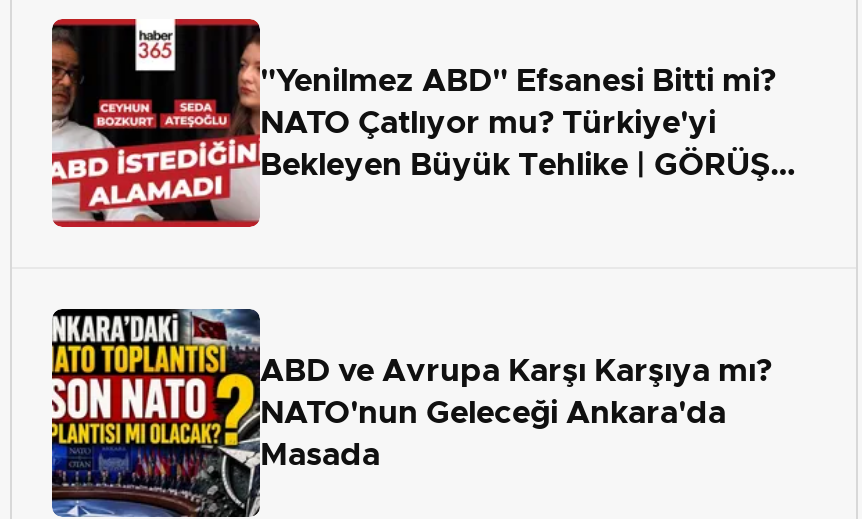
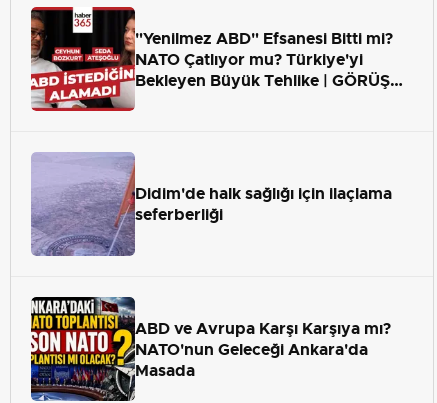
none -> [31,153,392,256] [image] | Didim'de halk sağlığı için ilaçlama | seferberliği

